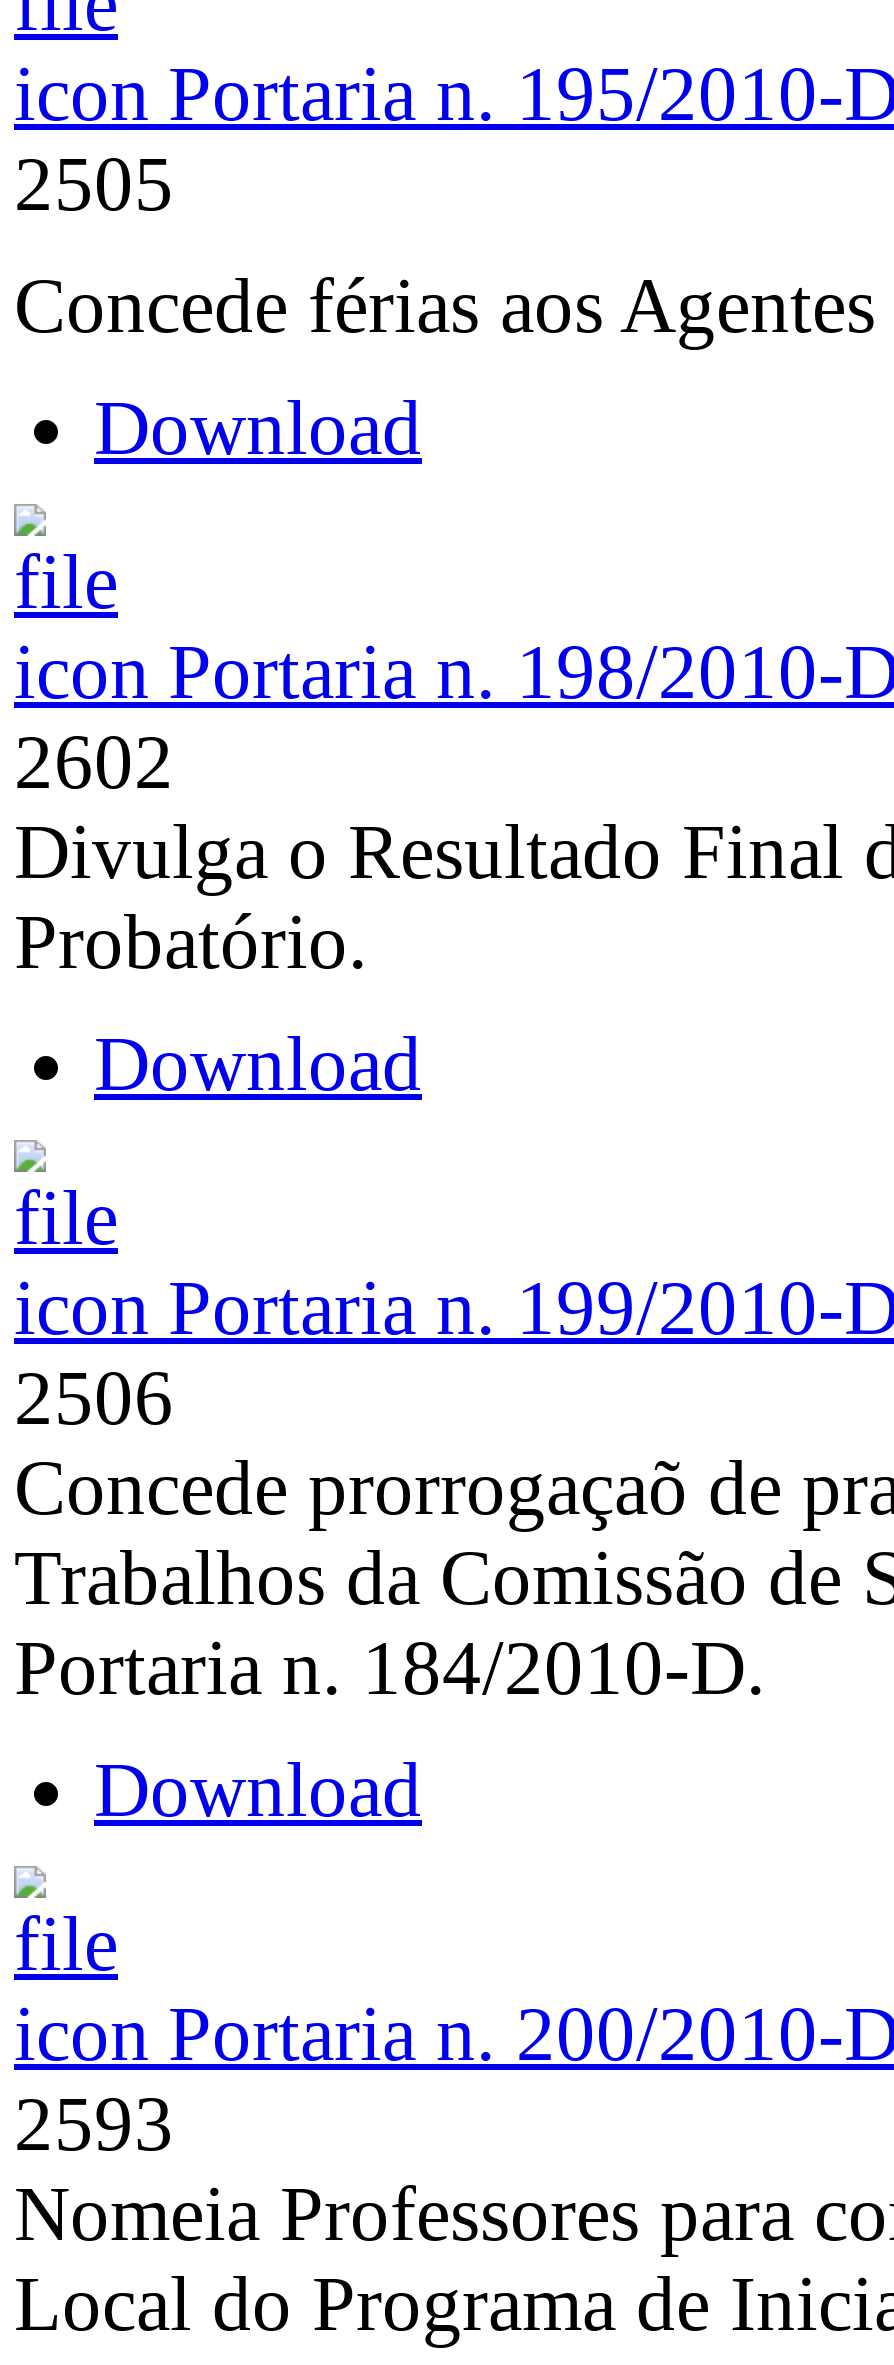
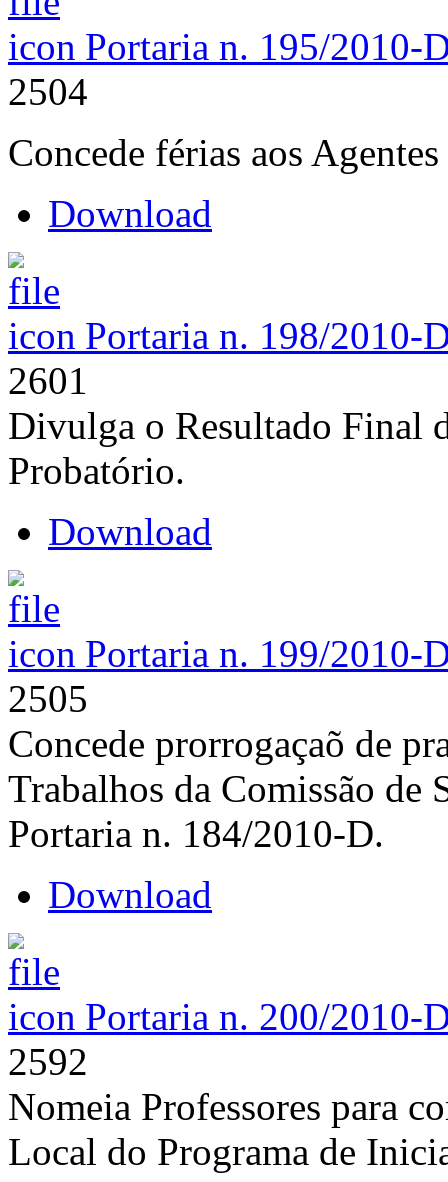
[14,140,174,226] 2505 -> [8,70,88,113] 2504
[14,718,174,804] 2602 -> [8,359,88,402] 2601
[14,1354,174,1440] 2506 -> [8,677,88,720] 2505
[14,2080,174,2166] 2593 -> [8,1040,88,1083] 2592

